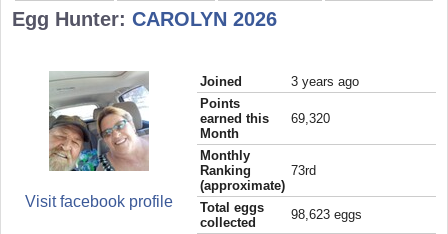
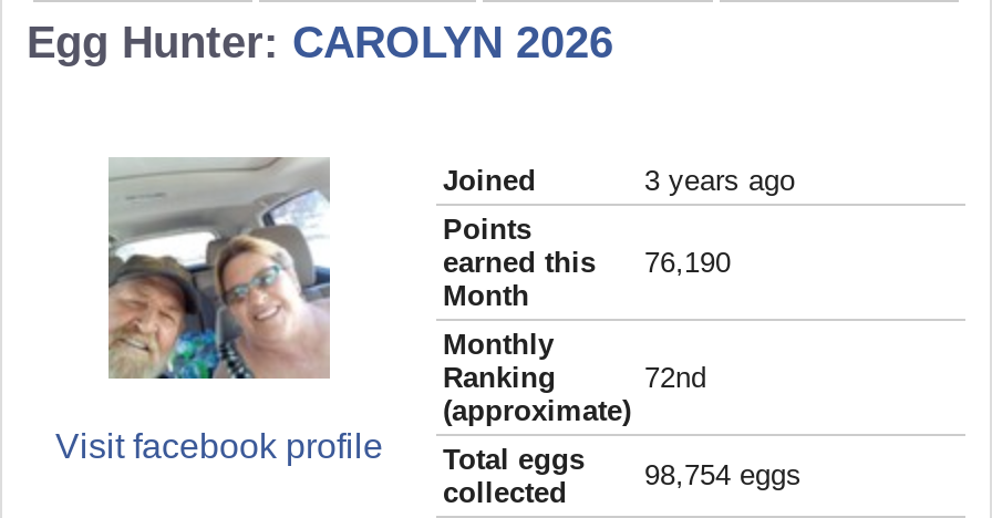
[200,111,330,126] earned this 69,320 -> [443,246,731,279] earned this 76,190
[291,163,316,178] 73rd -> [644,361,706,394] 72nd
[25,193,362,222] Visit facebook profile Total eggs 98,623 eggs -> [55,427,802,491] Visit facebook profile Total eggs 98,754 eggs

